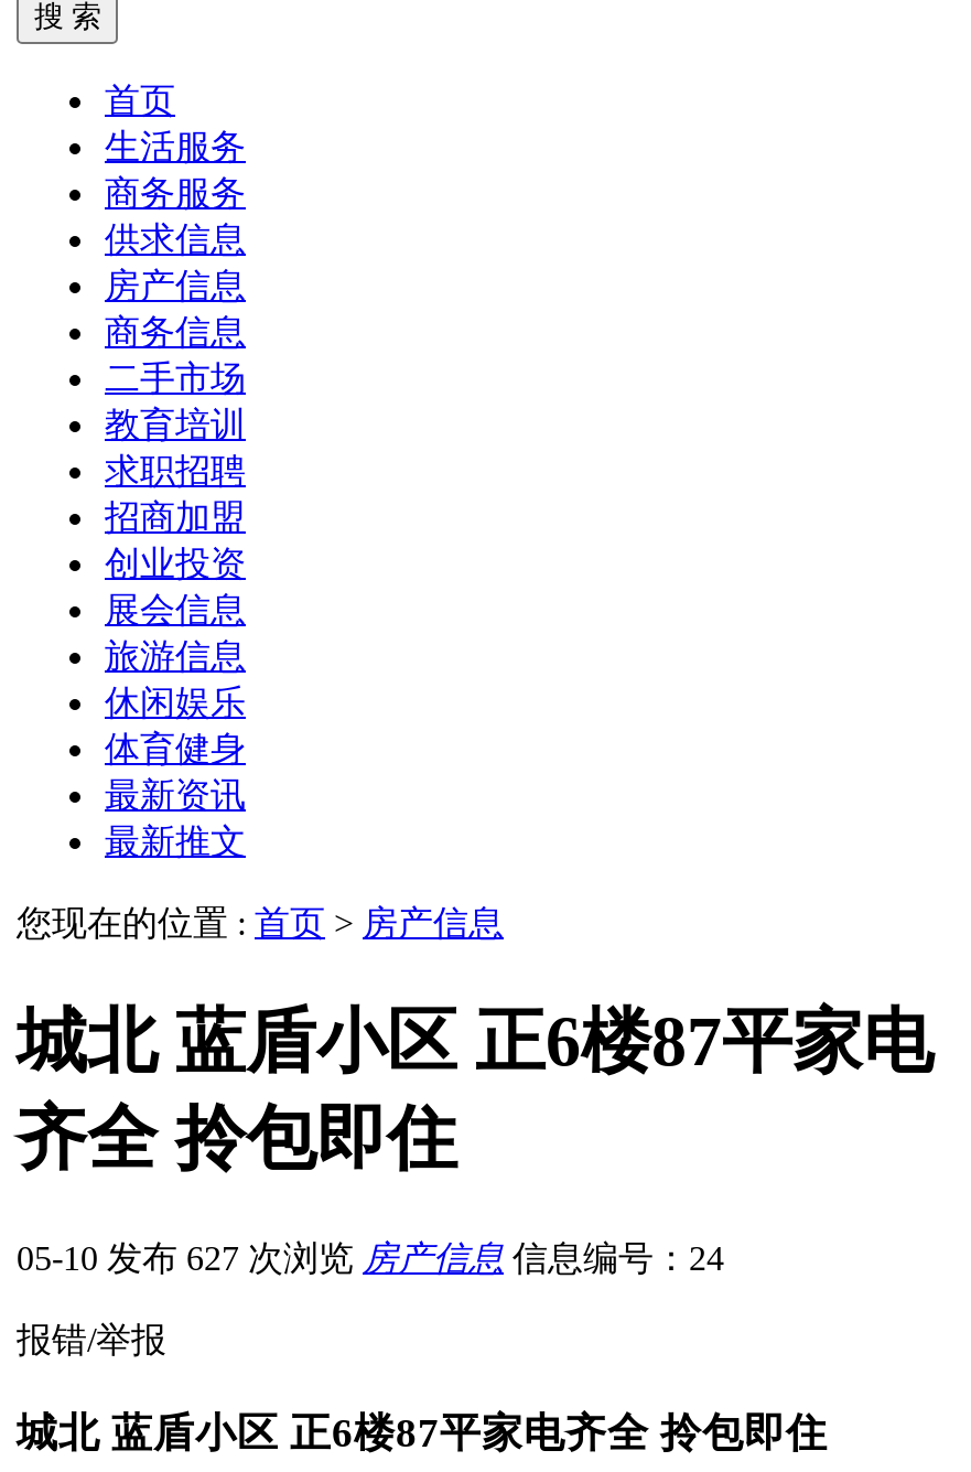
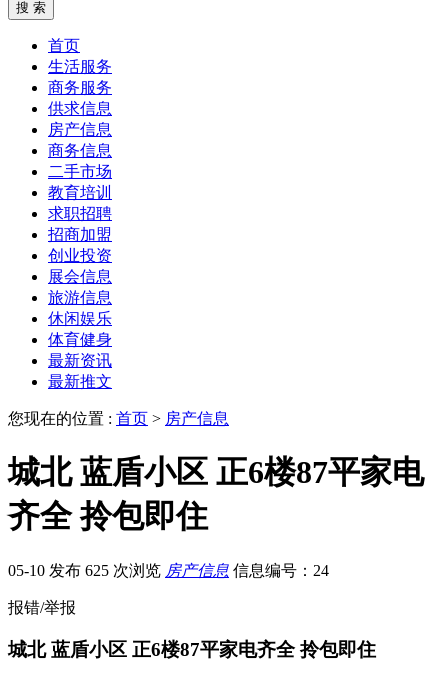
[17,1239,724,1276] 05-10 发布 627 次浏览 房产信息 信息编号：24 -> [8,562,329,579] 05-10 发布 625 次浏览 房产信息 信息编号：24

